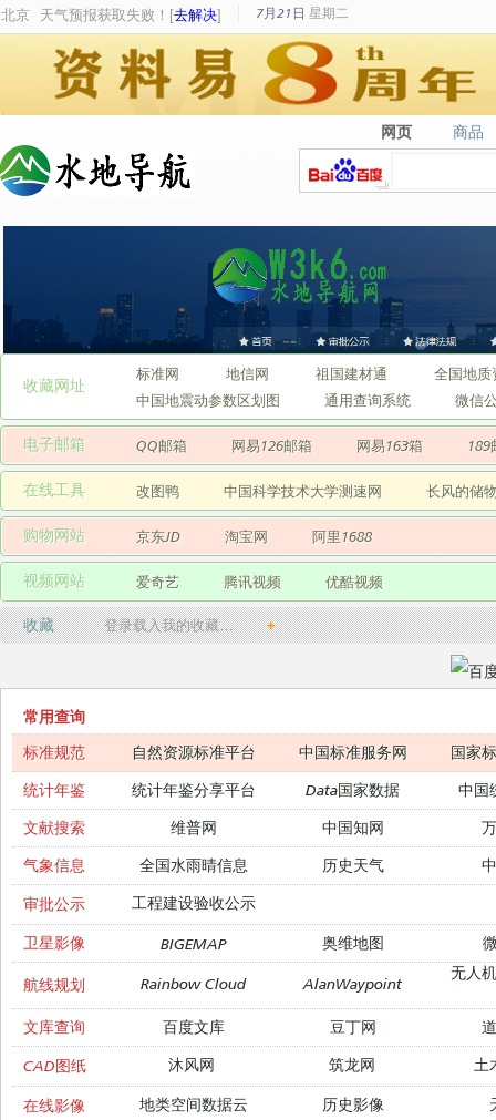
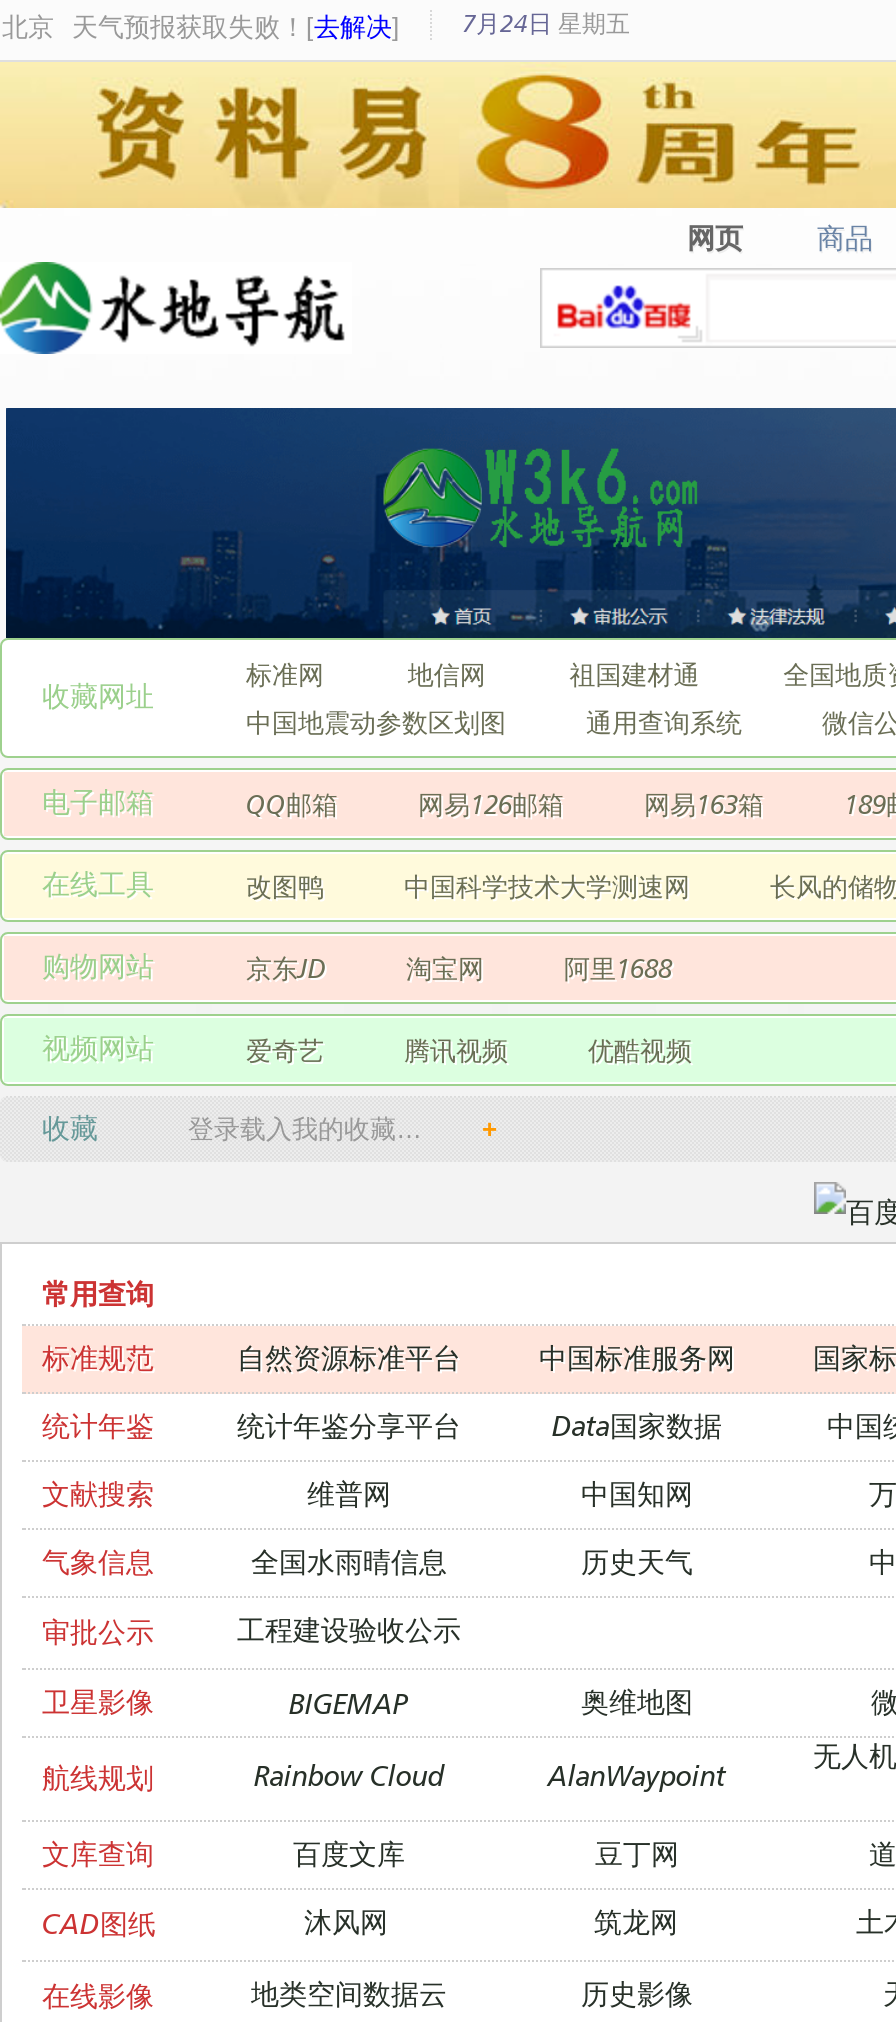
[256,4,349,21] 7月21日 星期二 -> [462,8,630,38] 7月24日 星期五

